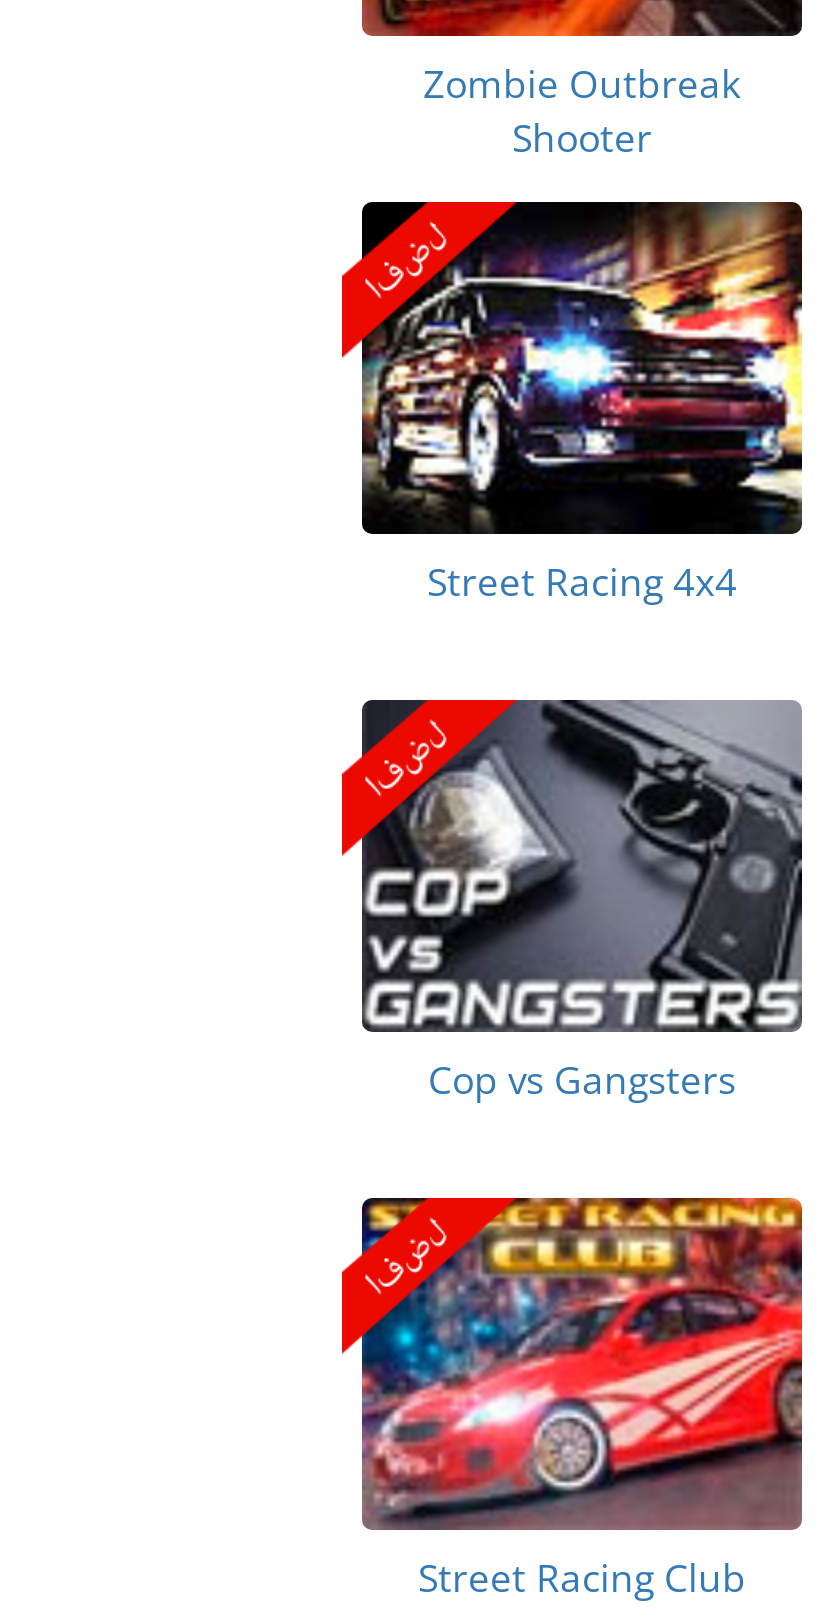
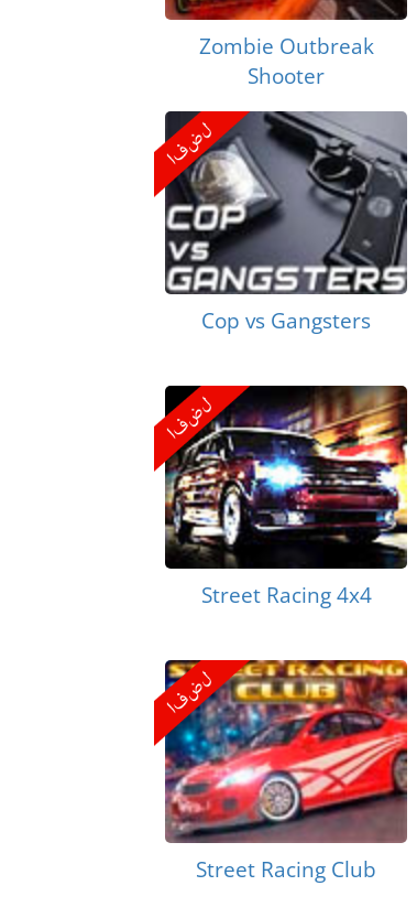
moved [362,200,804,608] -> [165,385,408,610]: [image] | Street Racing 4x4
moved [356,696,806,1106] -> [162,109,409,335]: [image] | Cop vs Gangsters

